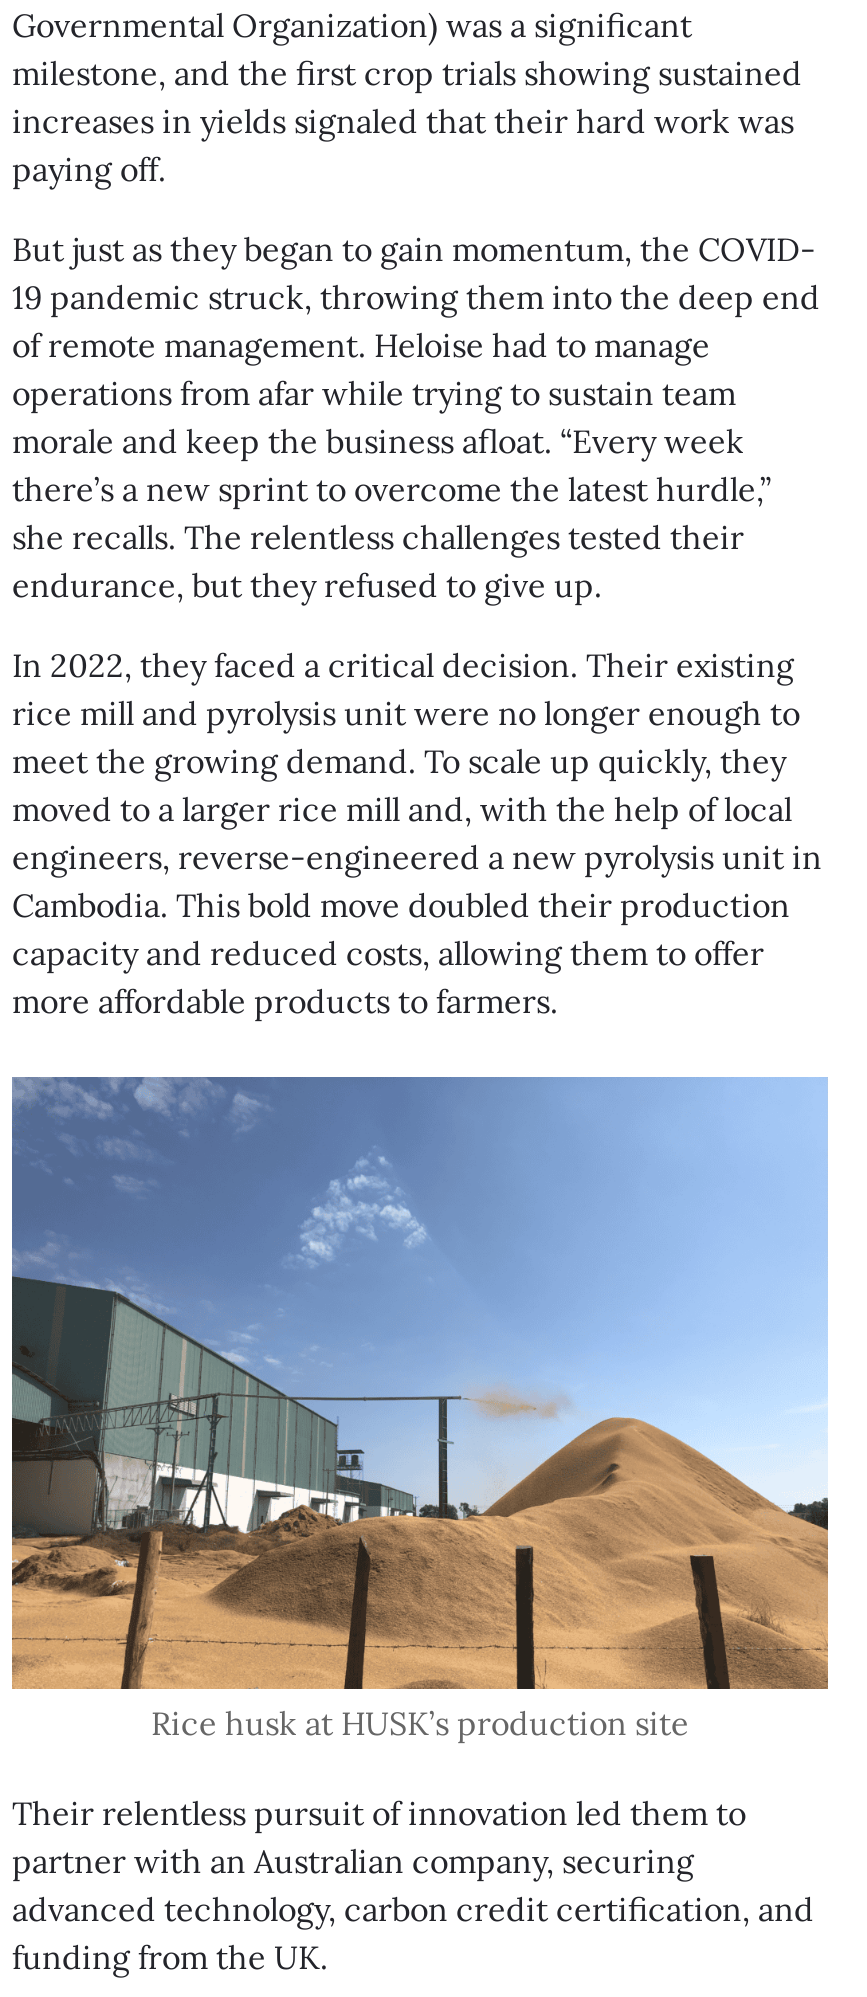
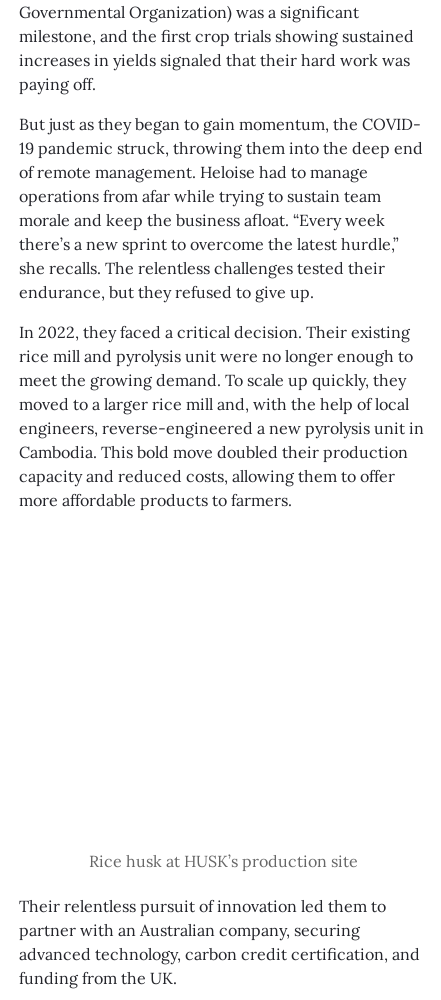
[10,1074,830,1692] [image] -> none

